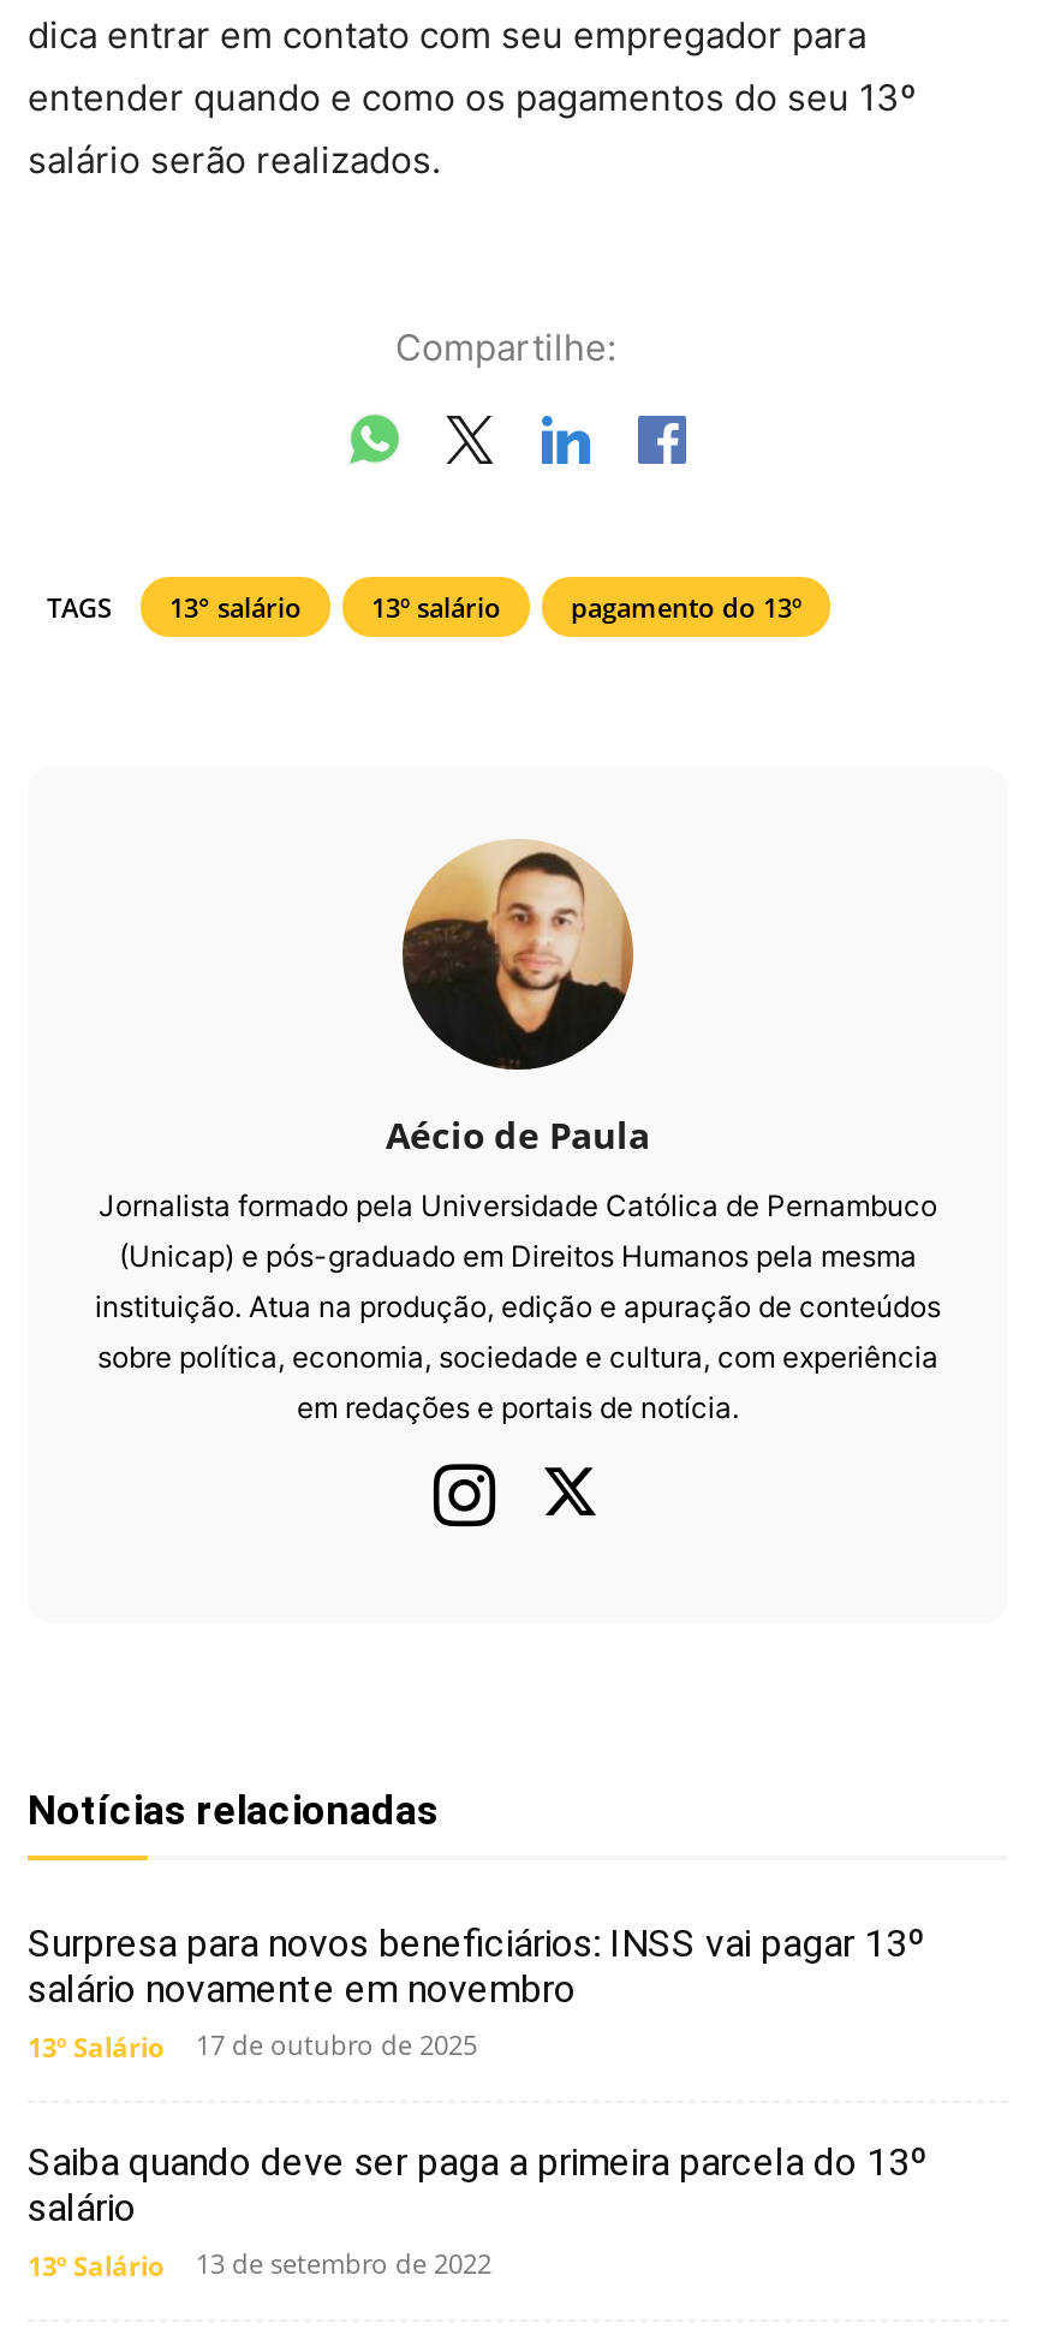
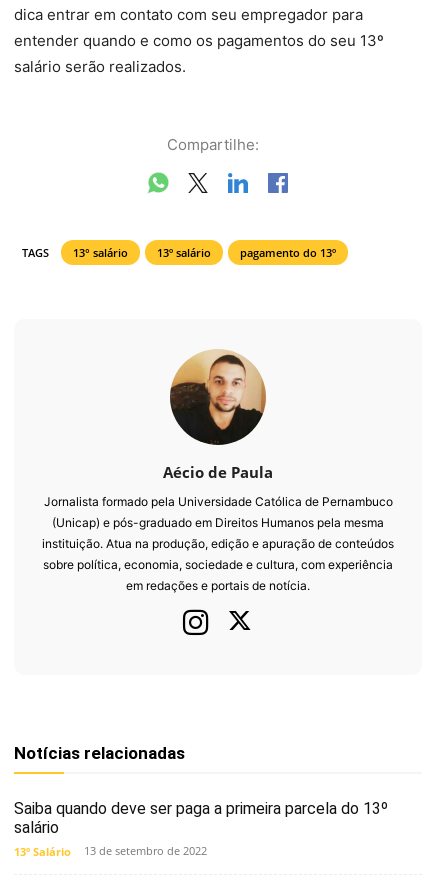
[28,1919,924,2063] Surpresa para novos beneficiários: INSS vai pagar 13º | salário novamente em novembro | 13º Salário | 17 de outubro de 2025 -> none

